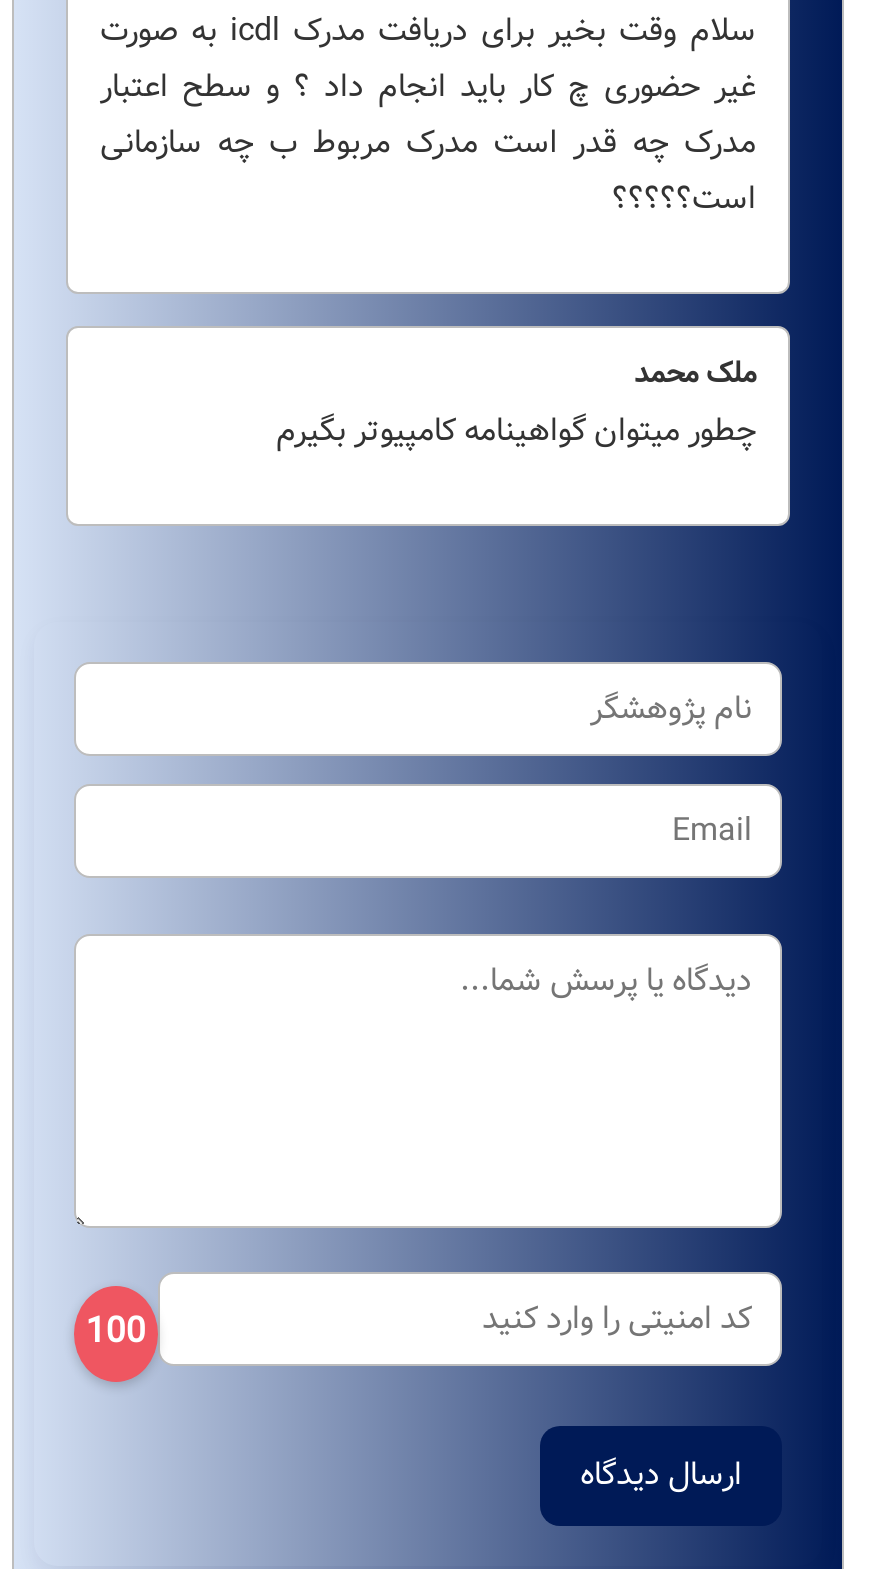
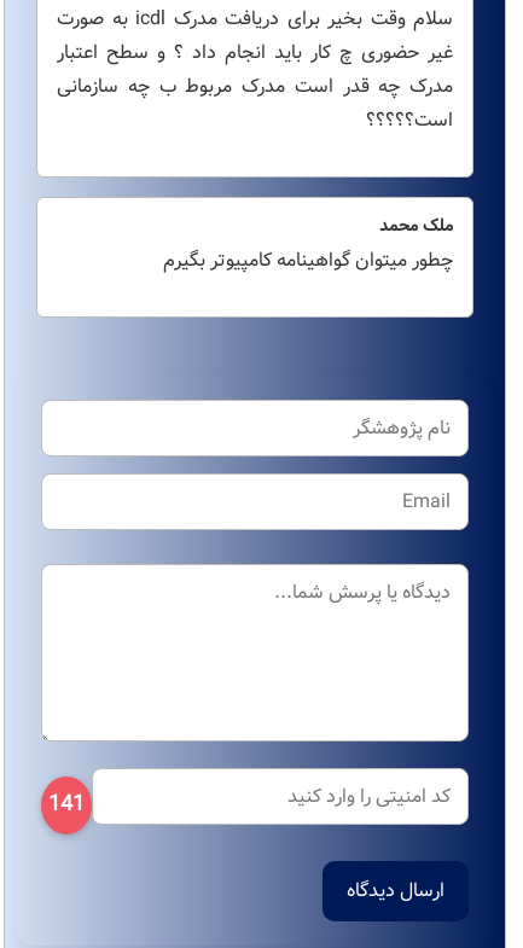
[86,1306,146,1360] 100 -> [48,789,84,821] 141

